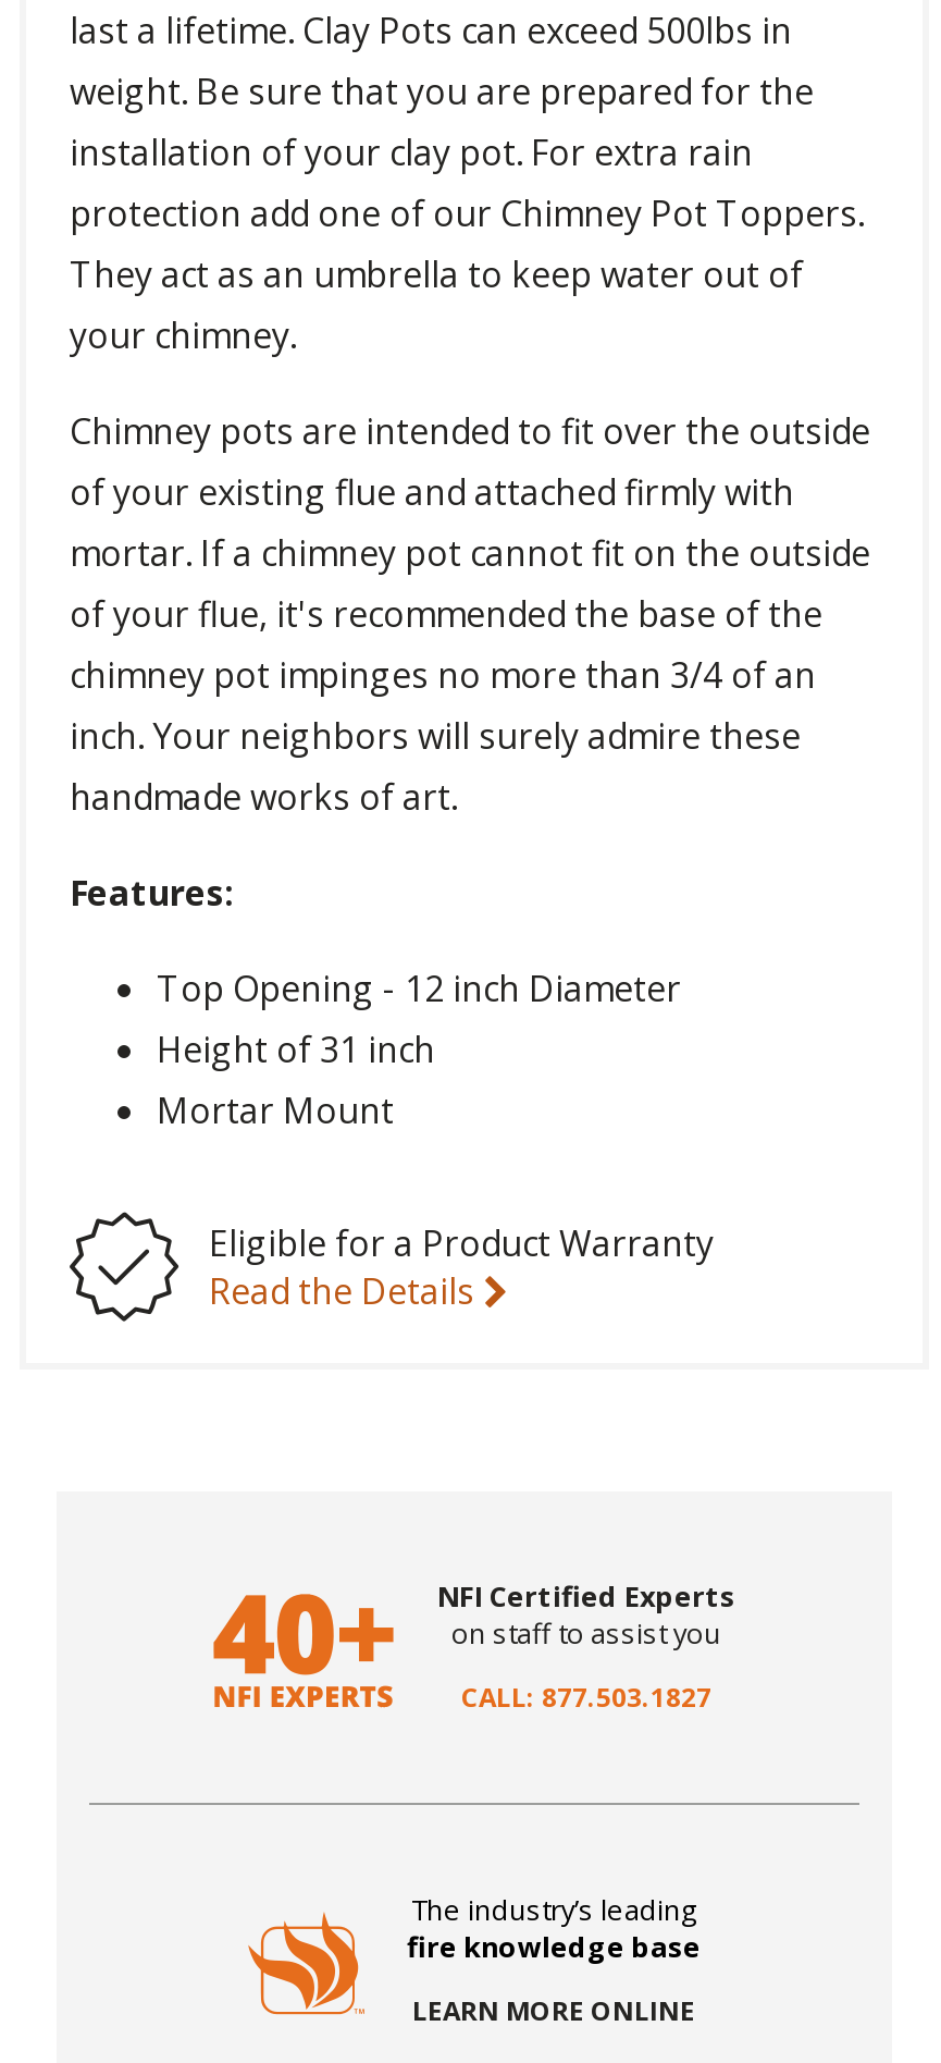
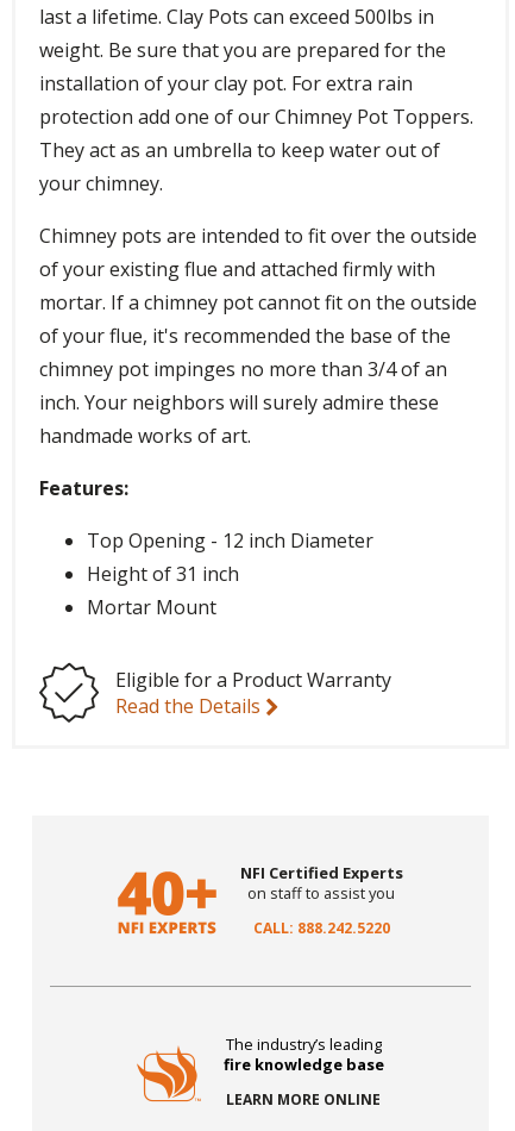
[461,1680,711,1717] CALL: 877.503.1827 -> [253,918,390,939] CALL: 888.242.5220

